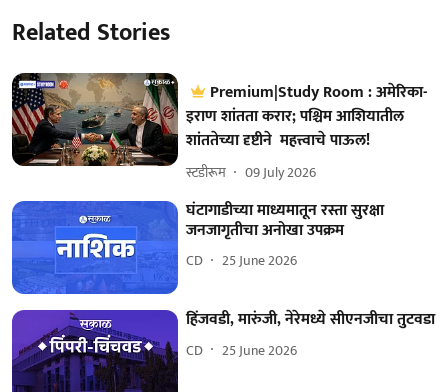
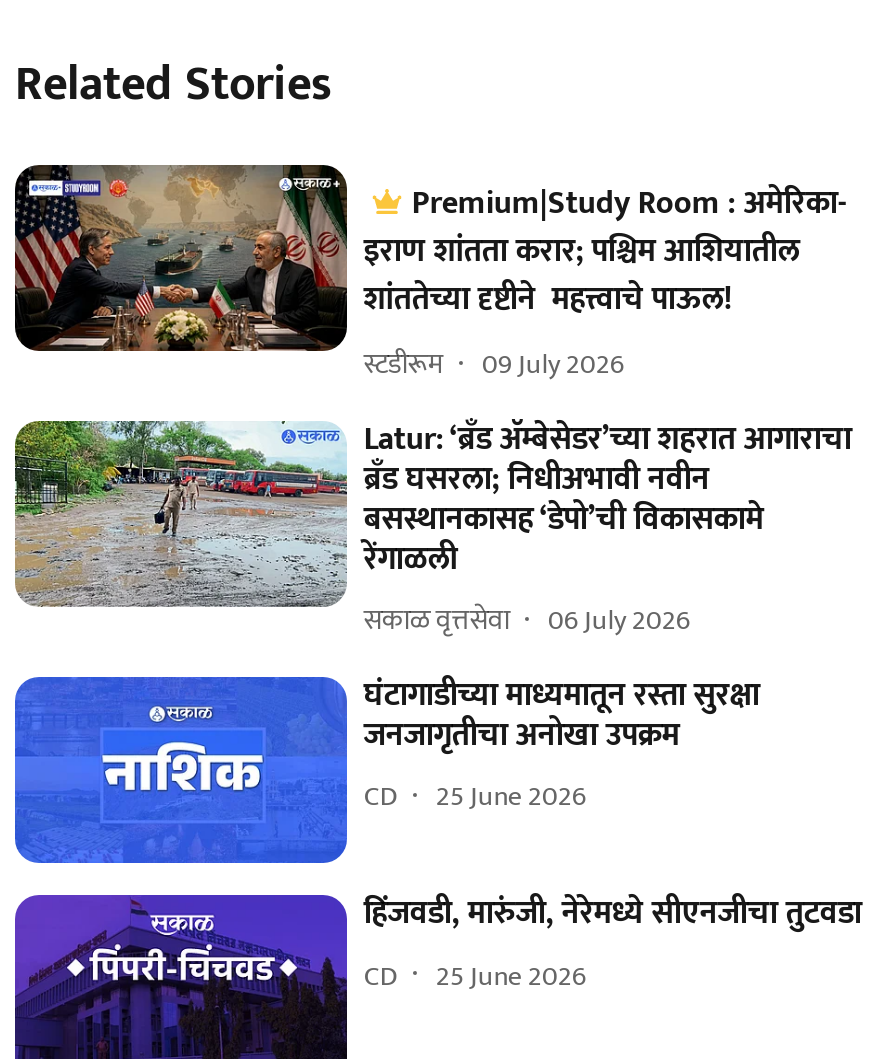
none -> [13,412,852,643] [image] | Latur: ‘ब्रँड ॲम्बेसेडर’च्या शहरात आगाराचा | ब्रँड घसरला; निधीअभावी नवीन | बसस्थानकासह ‘डेपो’ची विकासकामे | रेंगाळली | सकाळ वृत्तसेवा | 06 July 2026

